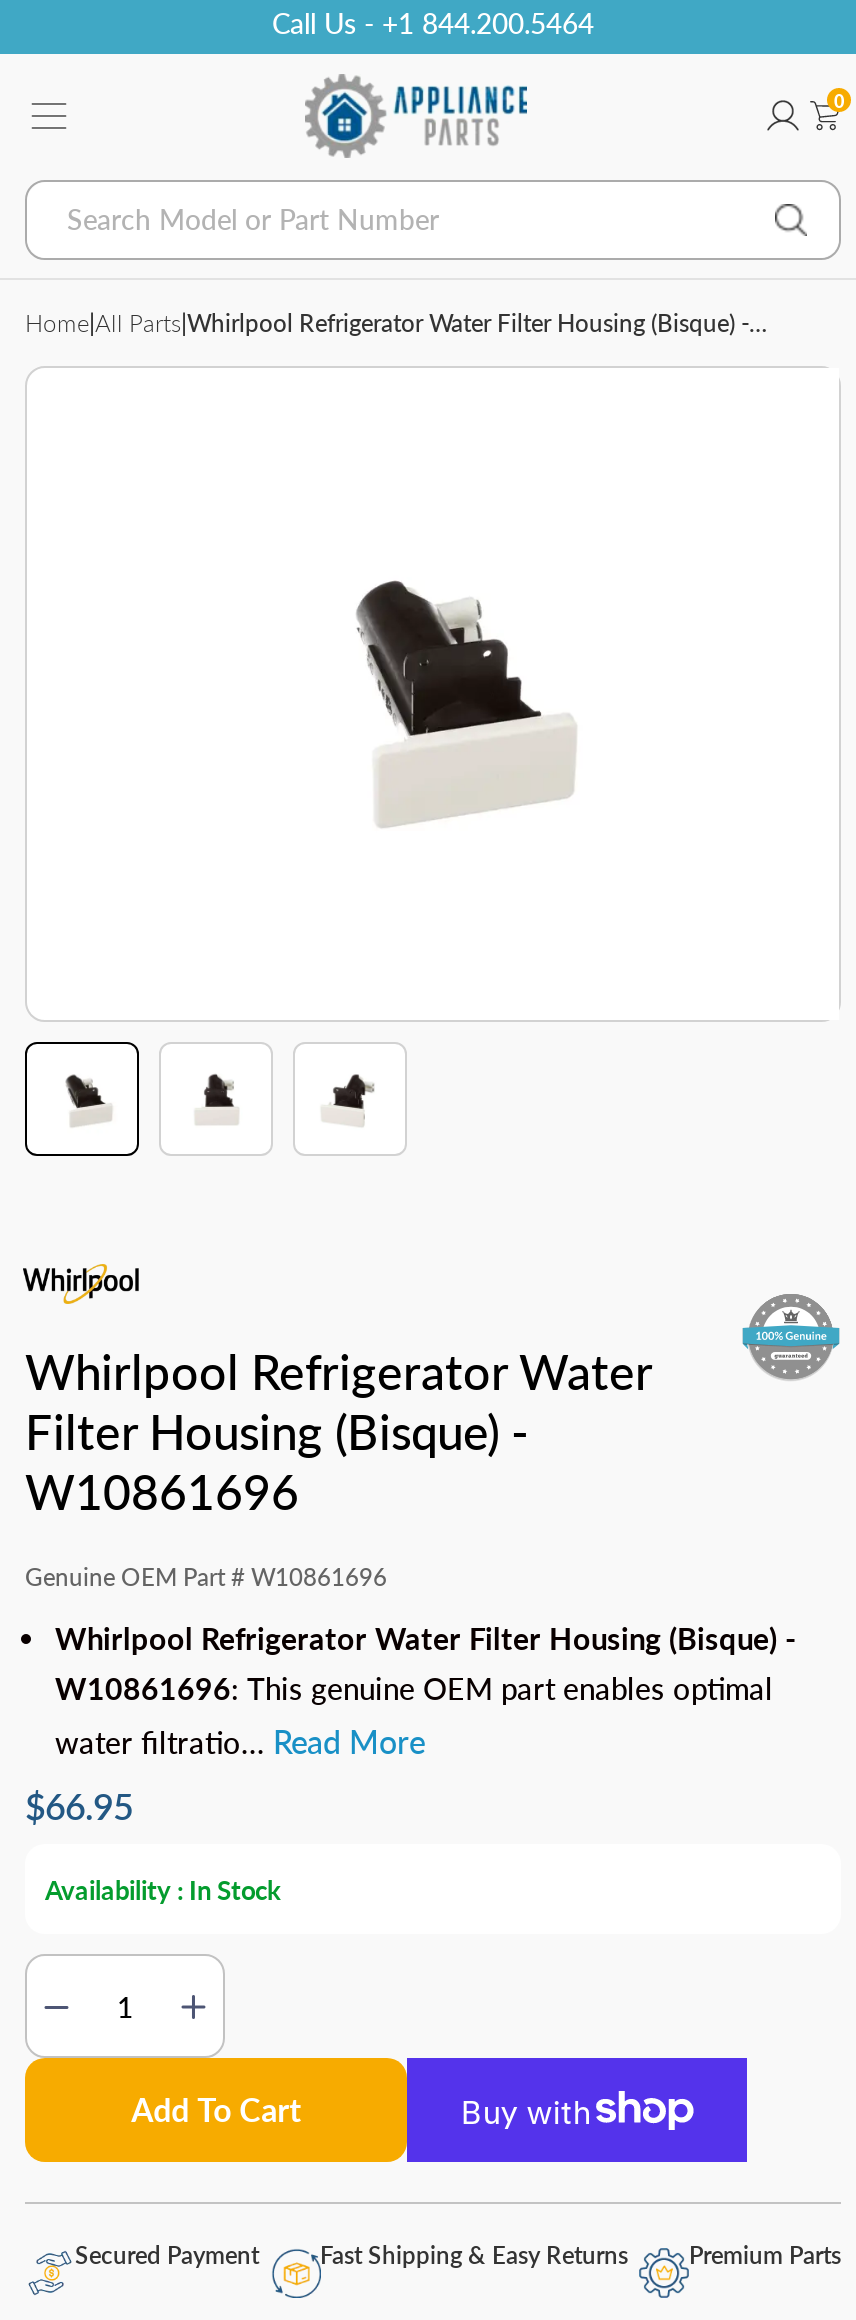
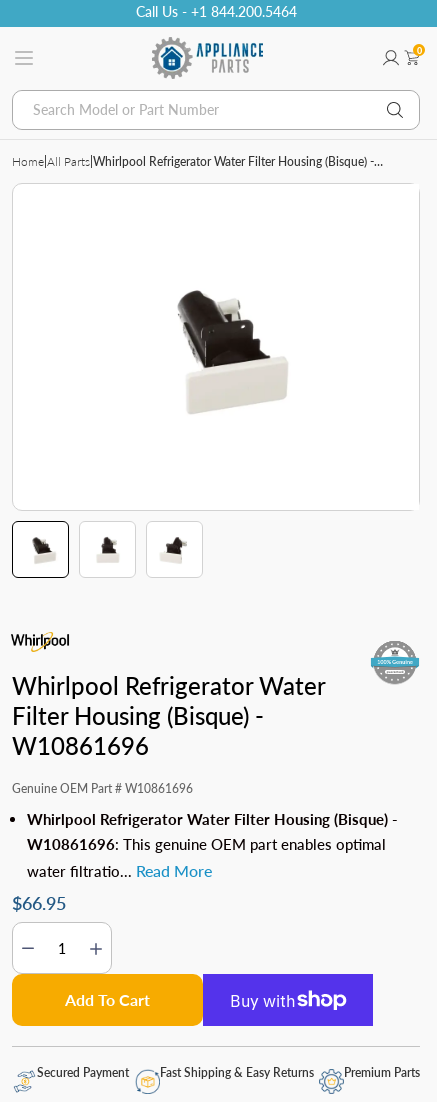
[741,1282,841,1382] [image] -> [370,640,420,690] [image]
[45,1874,281,1906] Availability : In Stock -> none

